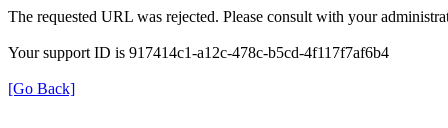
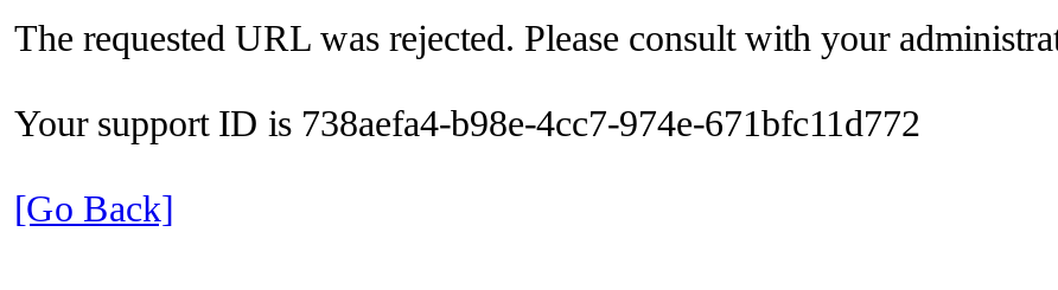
[8,44,389,61] Your support ID is 917414c1-a12c-478c-b5cd-4f117f7af6b4 -> [14,103,920,143] Your support ID is 738aefa4-b98e-4cc7-974e-671bfc11d772

